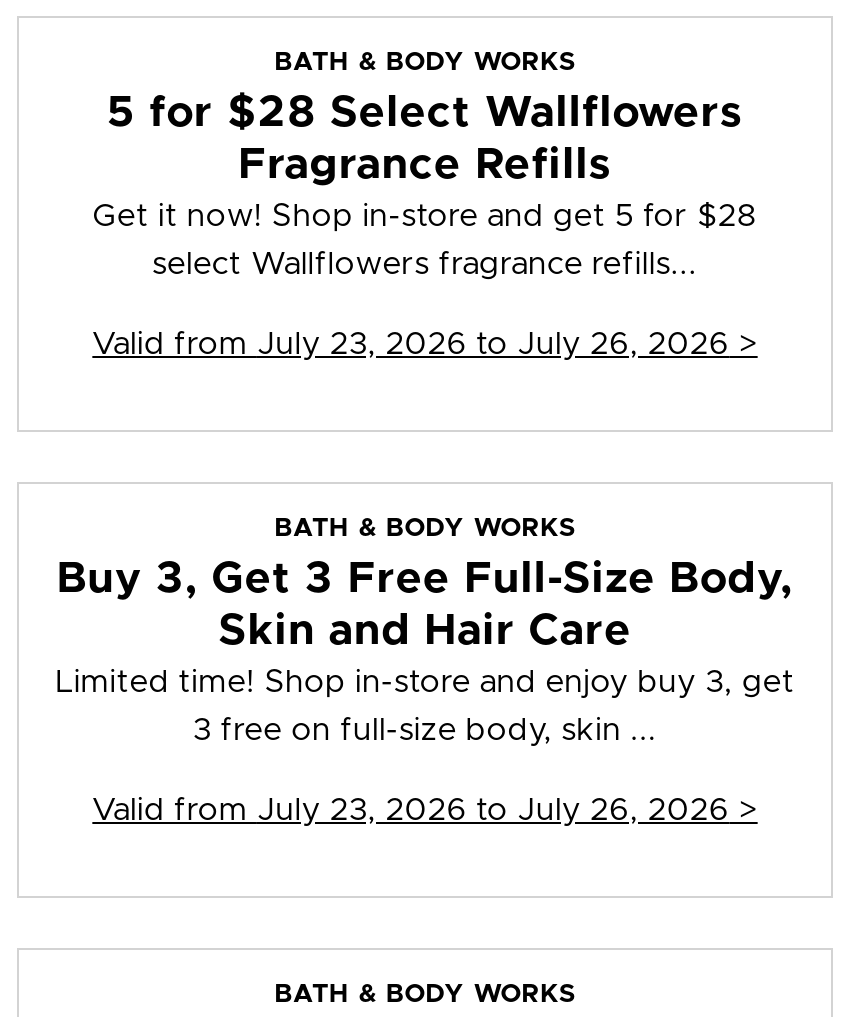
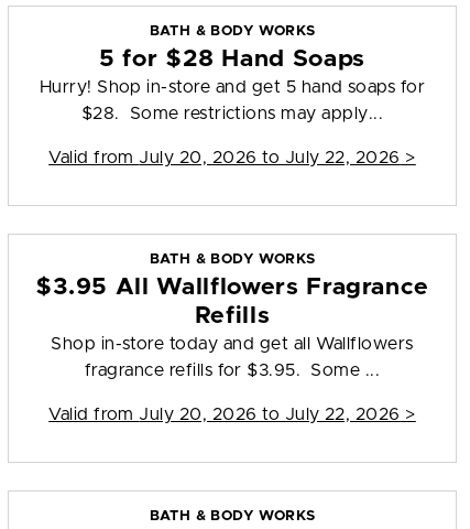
[92,92,758,232] 5 for $28 Select Wallflowers | Fragrance Refills | Get it now! Shop in-store and get 5 for $28 -> [39,48,425,96] 5 for $28 Hand Soaps | Hurry! Shop in-store and get 5 hand soaps for
[152,248,698,280] select Wallflowers fragrance refills... -> [81,105,383,123] $28. Some restrictions may apply...
[92,328,758,360] Valid from July 23, 2026 to July 26, 2026 > -> [49,149,416,167] Valid from July 20, 2026 to July 22, 2026 >
[55,558,795,698] Buy 3, Get 3 Free Full-Size Body, | Skin and Hair Care | Limited time! Shop in-store and enjoy buy 3, get -> [35,276,429,353] $3.95 All Wallflowers Fragrance | Refills | Shop in-store today and get all Wallflowers
[193,714,657,746] 3 free on full-size body, skin ... -> [85,362,380,379] fragrance refills for $3.95. Some ...
[92,794,758,826] Valid from July 23, 2026 to July 26, 2026 > -> [49,406,416,423] Valid from July 20, 2026 to July 22, 2026 >

